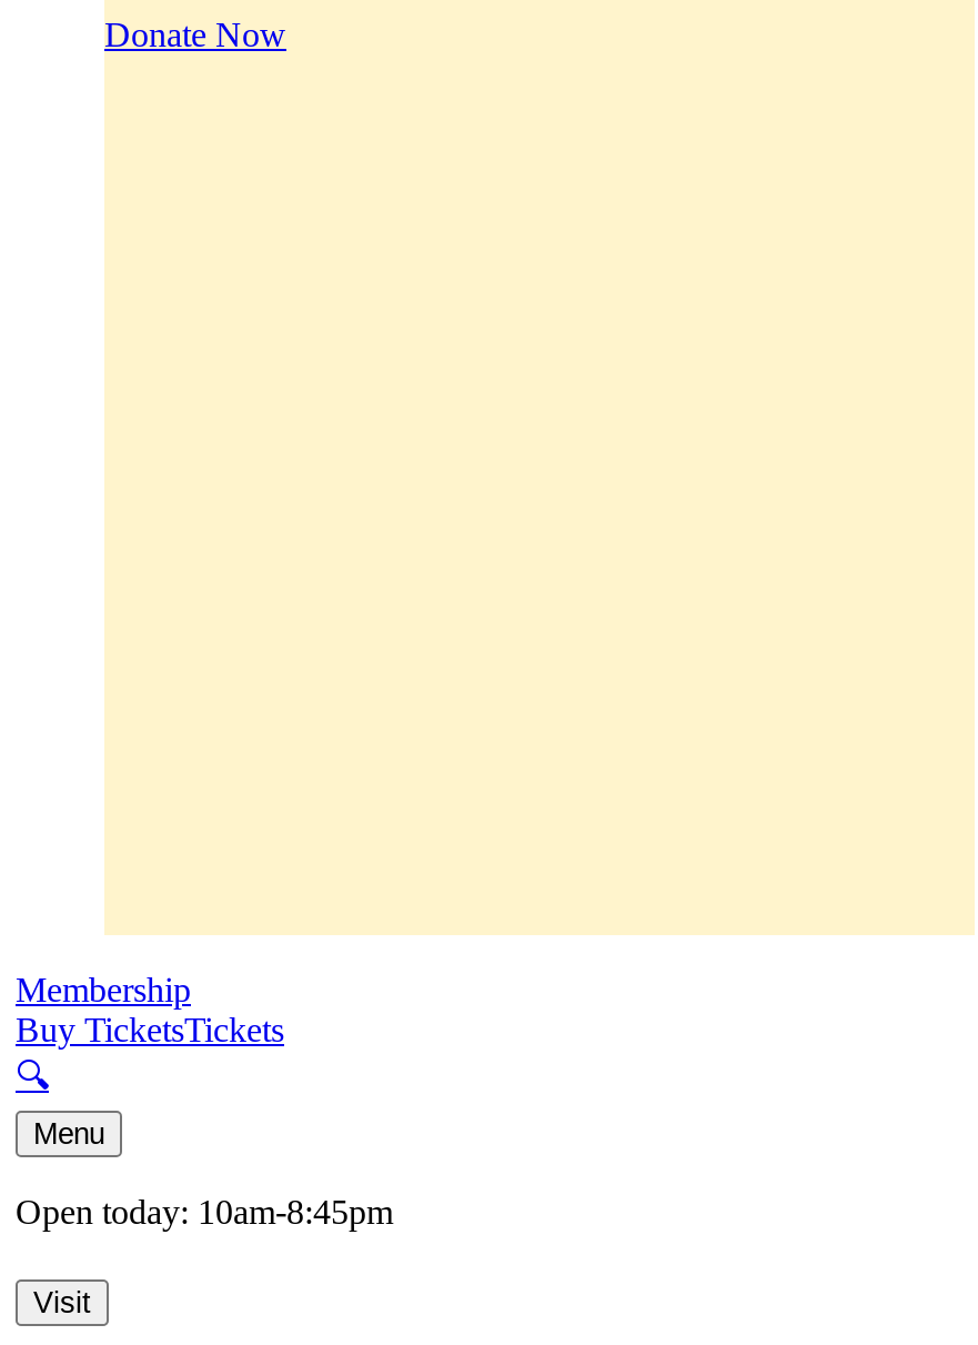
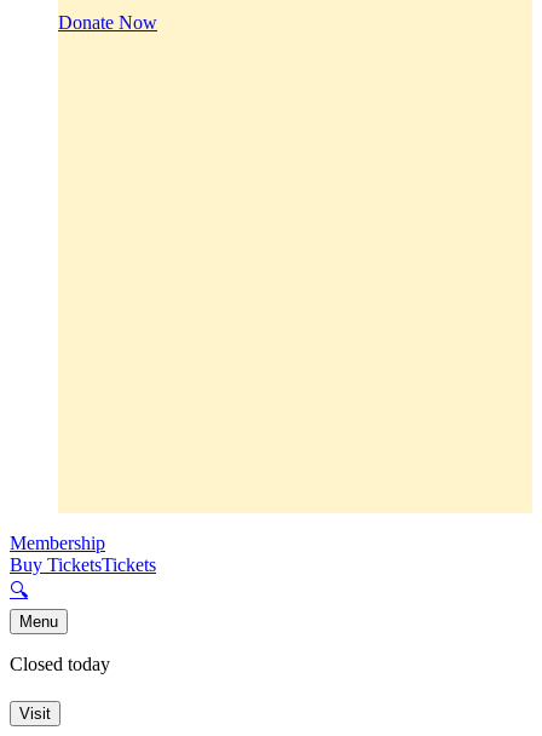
[16,1194,393,1231] Open today: 10am-8:45pm -> [10,654,110,675] Closed today

